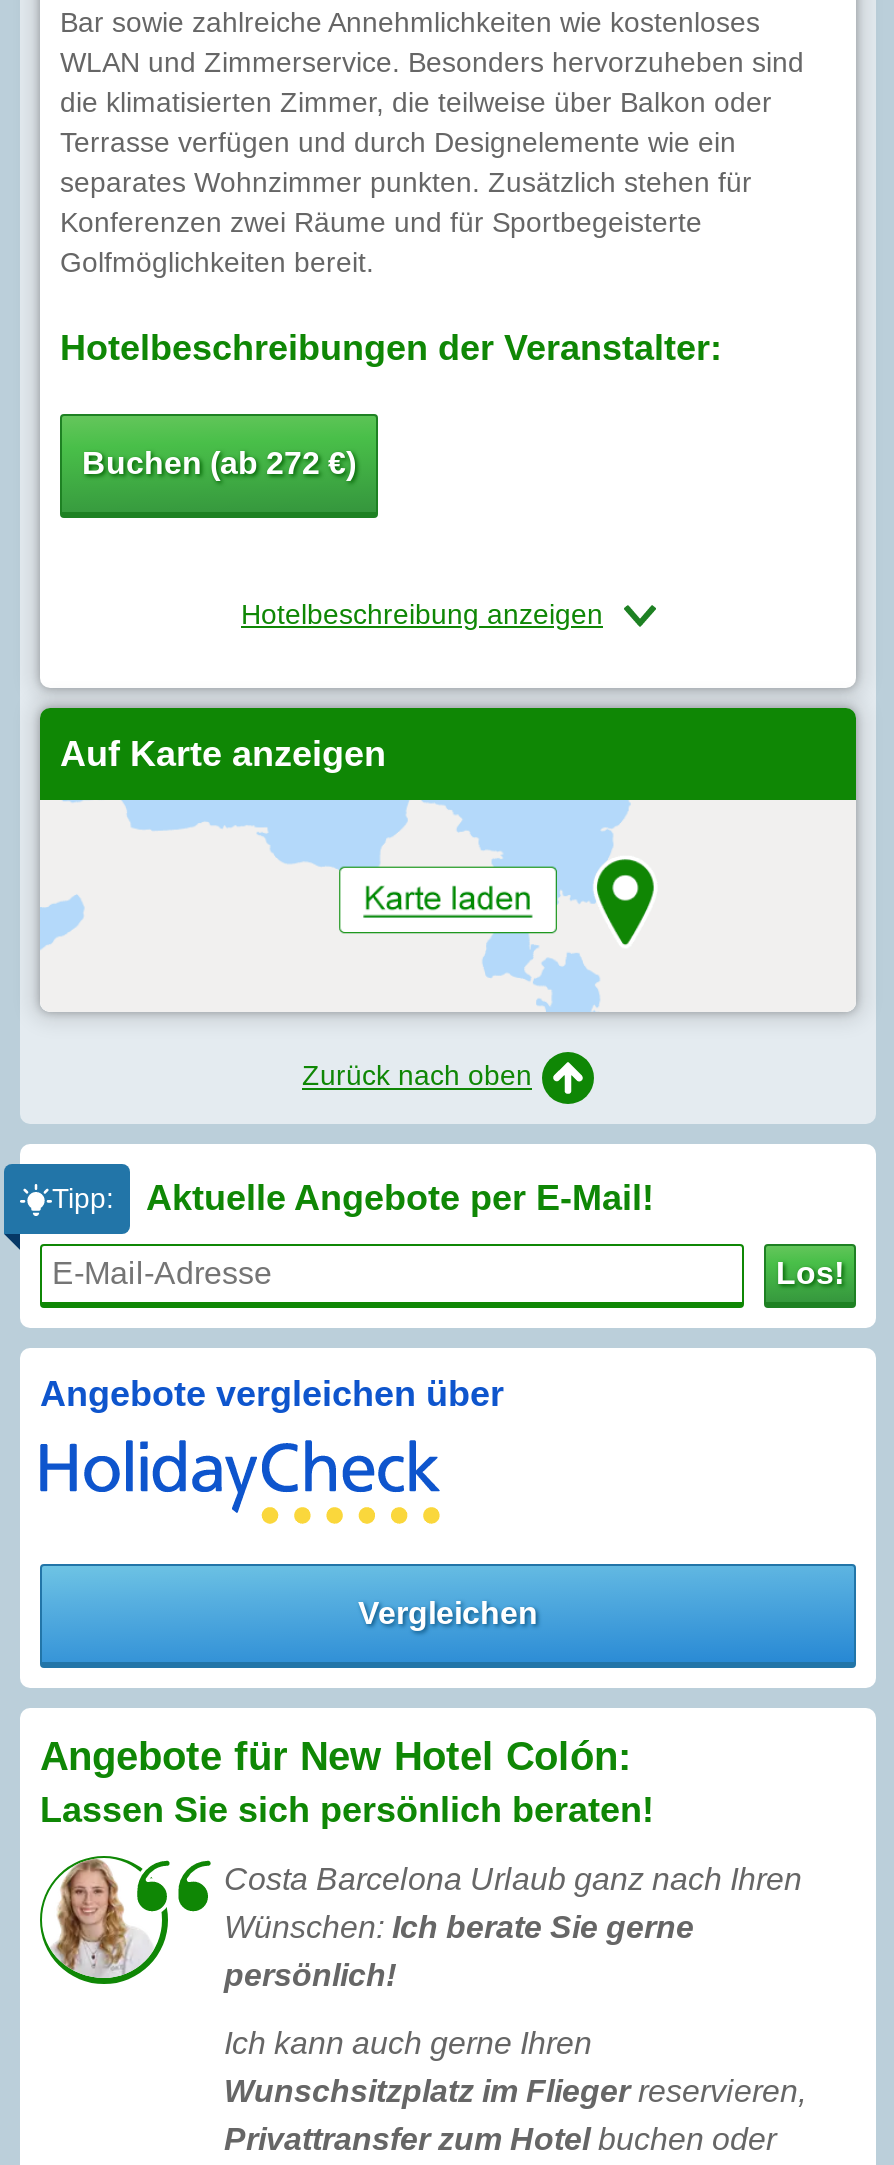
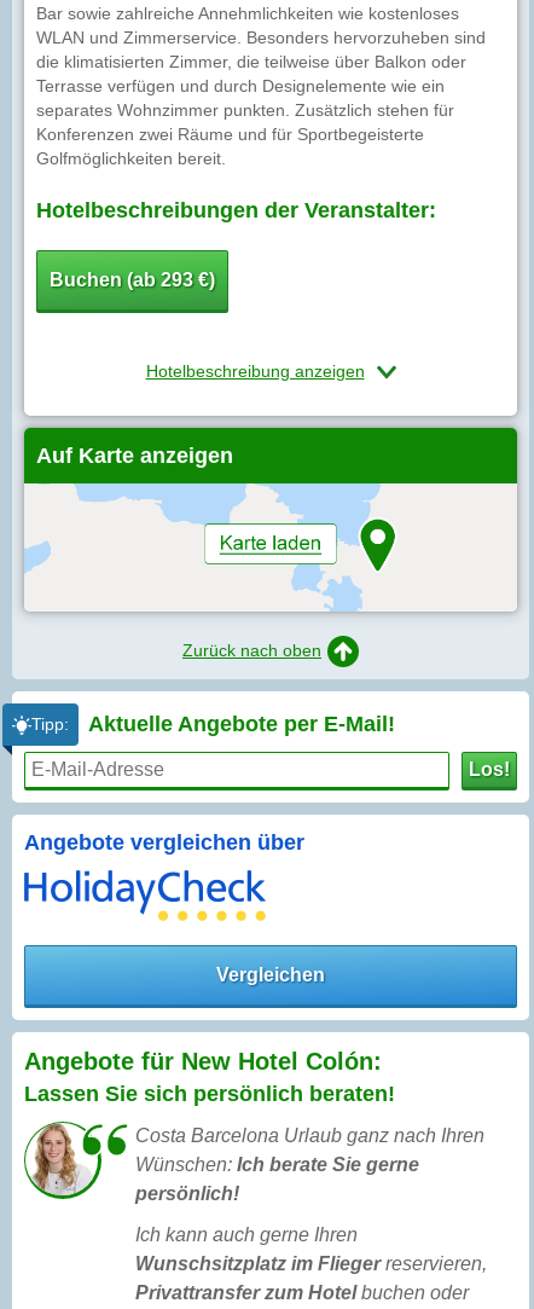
[82,446,356,480] Buchen (ab 272 €) -> [50,269,215,290] Buchen (ab 293 €)

